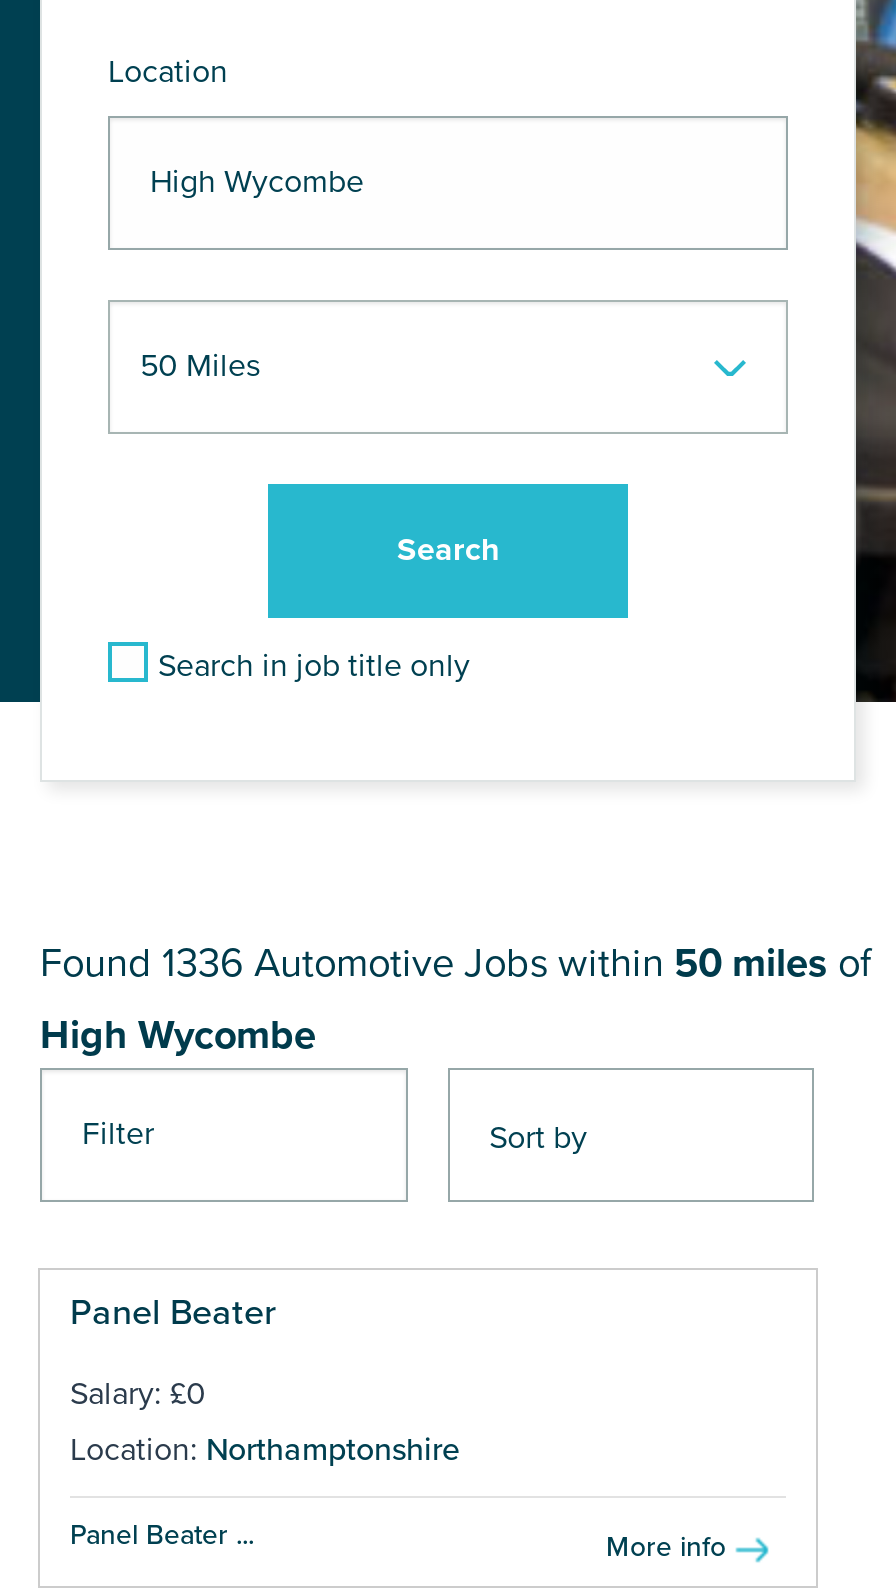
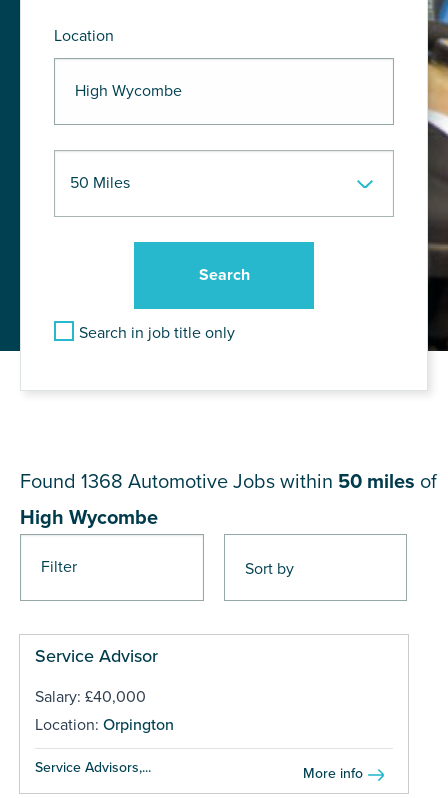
[40,939,872,987] Found 1336 Automotive Jobs within 50 miles of -> [20,469,437,493] Found 1368 Automotive Jobs within 50 miles of
[70,1289,276,1333] Panel Beater -> [35,644,158,666] Service Advisor
[70,1373,460,1469] Salary: £0 | Location: Northamptonshire -> [35,686,174,734] Salary: £40,000 | Location: Orpington
[70,1517,254,1551] Panel Beater ... -> [35,758,151,775] Service Advisors,...

